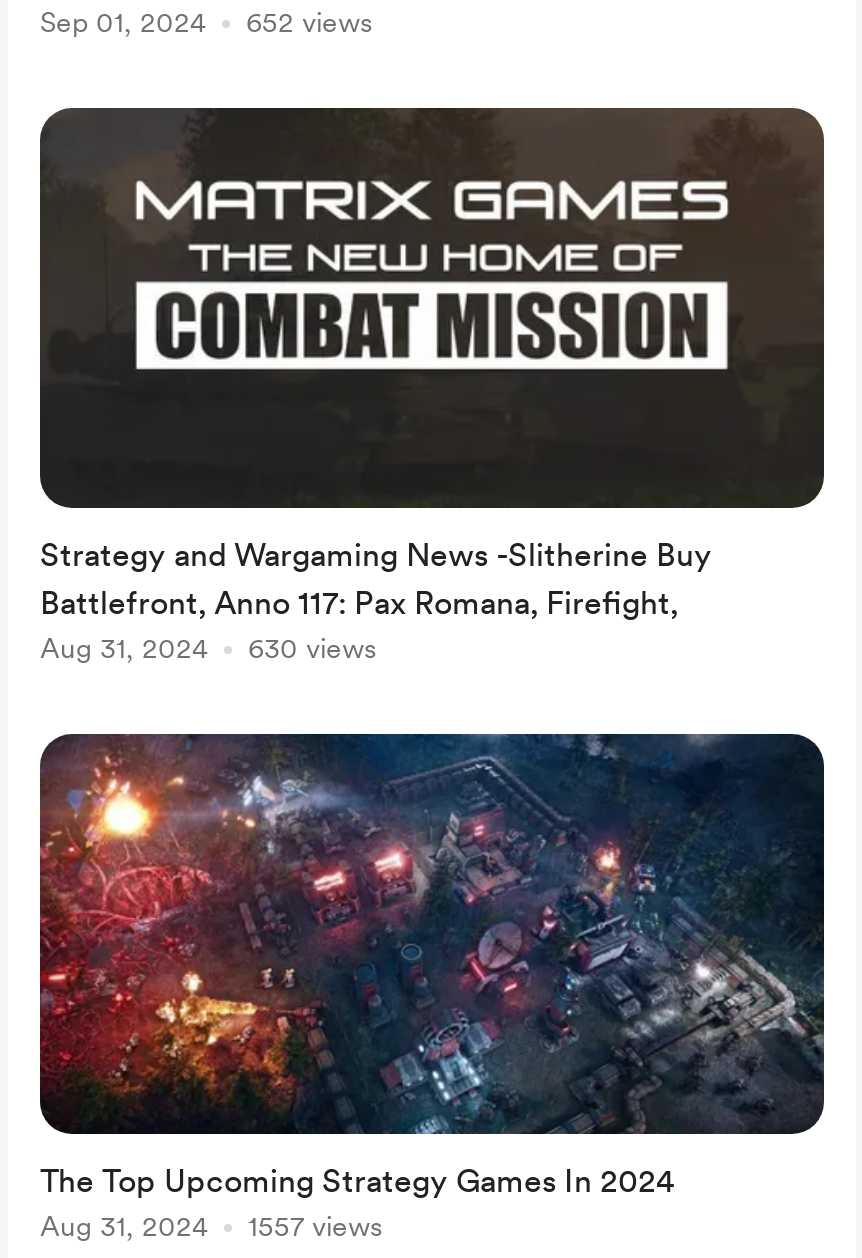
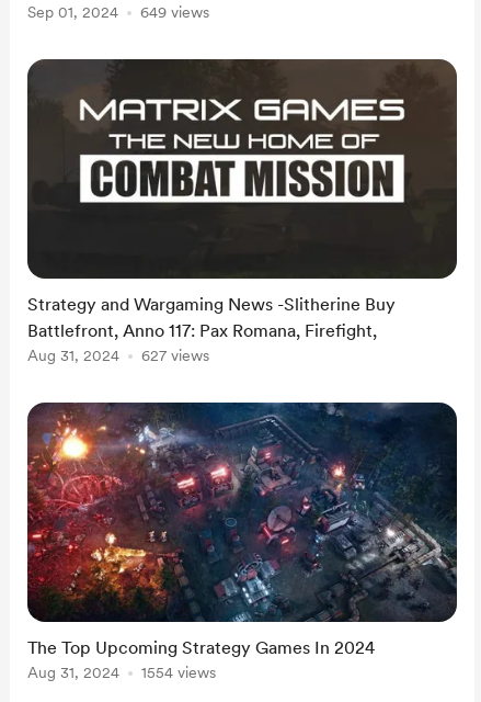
[40,6,372,38] Sep 01, 2024 652 views -> [27,3,209,21] Sep 01, 2024 649 views
[40,632,376,664] Aug 31, 2024 630 views -> [27,347,209,364] Aug 31, 2024 627 views
[40,1210,382,1242] Aug 31, 2024 1557 views -> [27,664,216,681] Aug 31, 2024 1554 views

